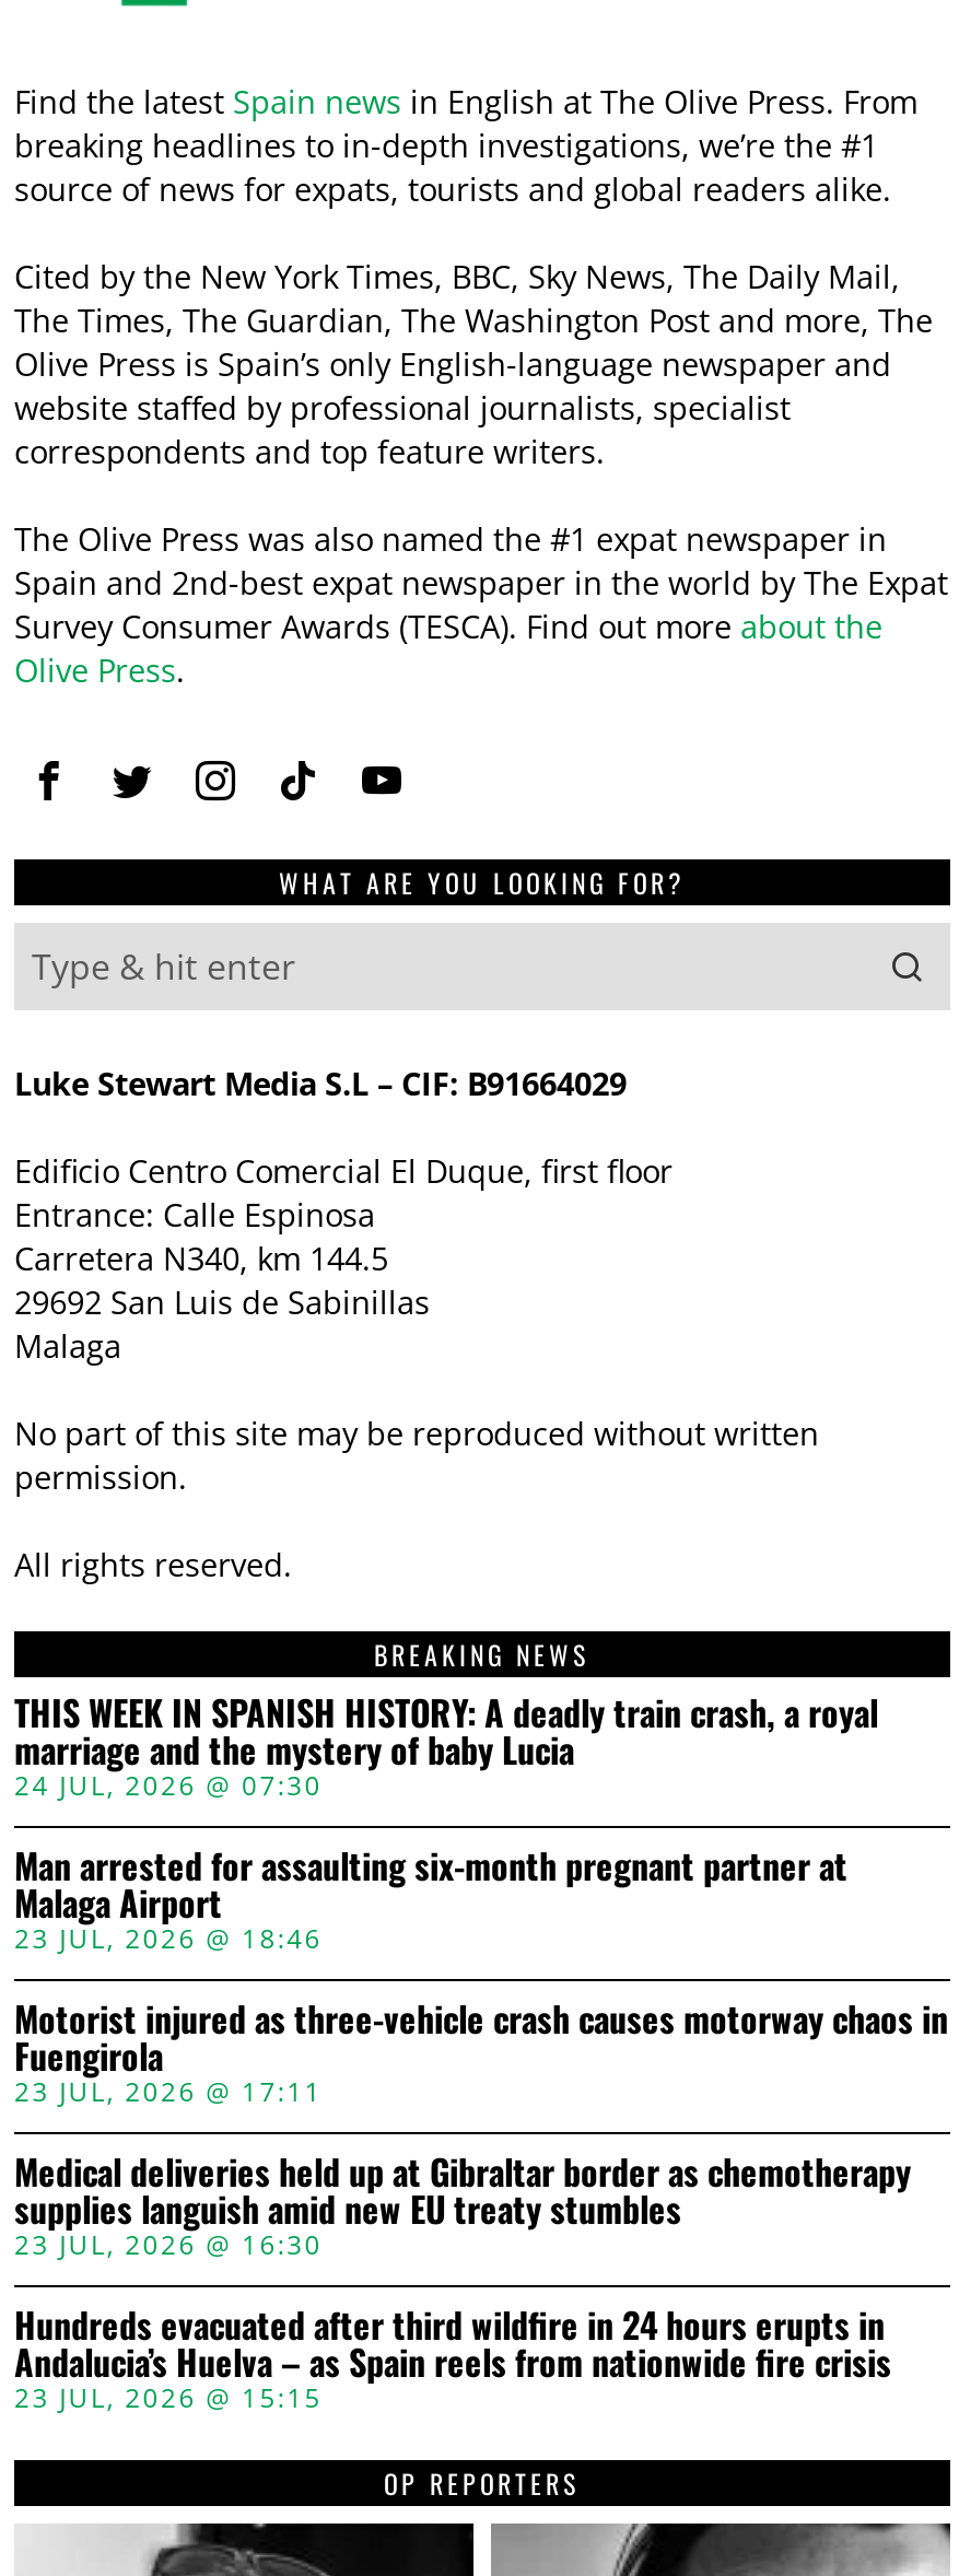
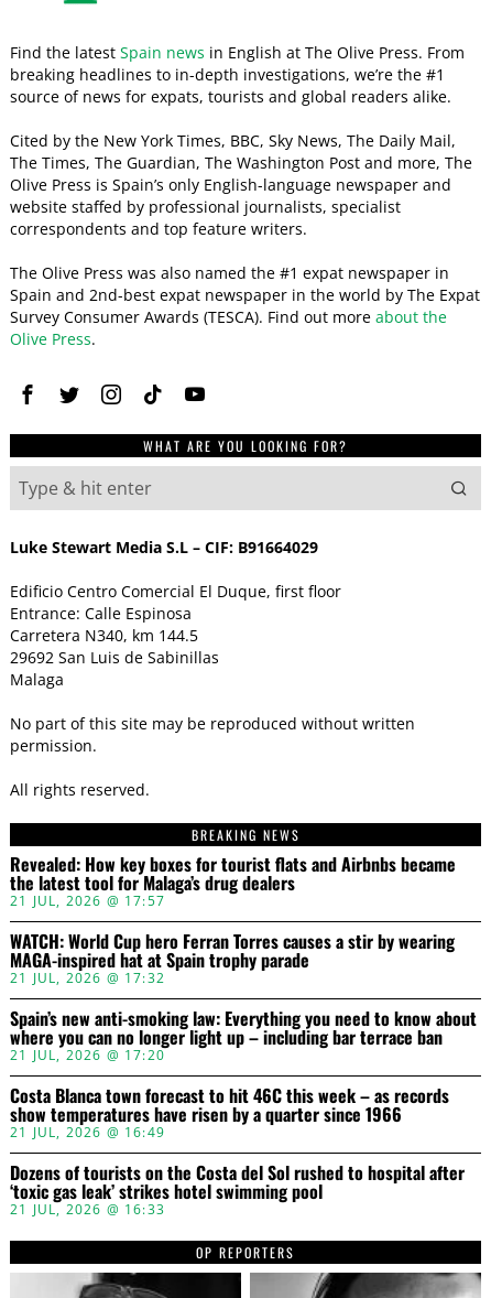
[14,1687,878,1805] THIS WEEK IN SPANISH HISTORY: A deadly train crash, a royal | marriage and the mystery of baby Lucia | 24 JUL, 2026 @ 07:30 -> [10,850,456,910] Revealed: How key boxes for tourist flats and Airbnbs became | the latest tool for Malaga’s drug dealers | 21 JUL, 2026 @ 17:57
[14,1840,847,1958] Man arrested for assaulting six-month pregnant partner at | Malaga Airport | 23 JUL, 2026 @ 18:46 -> [10,927,455,987] WATCH: World Cup hero Ferran Torres causes a stir by wearing | MAGA-inspired hat at Spain trophy parade | 21 JUL, 2026 @ 17:32
[14,1993,948,2112] Motorist injured as three-vehicle crash causes motorway chaos in | Fuengirola | 23 JUL, 2026 @ 17:11 -> [10,1004,477,1064] Spain’s new anti-smoking law: Everything you need to know about | where you can no longer light up – including bar terrace ban | 21 JUL, 2026 @ 17:20
[14,2147,911,2265] Medical deliveries held up at Gibraltar border as chemotherapy | supplies languish amid new EU treaty stumbles | 23 JUL, 2026 @ 16:30 -> [10,1082,449,1141] Costa Blanca town forecast to hit 46C this week – as records | show temperatures have risen by a quarter since 1966 | 21 JUL, 2026 @ 16:49
[14,2300,891,2418] Hundreds evacuated after third wildfire in 24 hours erupts in | Andalucia’s Huelva – as Spain reels from nationwide fire crisis | 23 JUL, 2026 @ 15:15 -> [10,1159,465,1218] Dozens of tourists on the Costa del Sol rushed to hospital after | ‘toxic gas leak’ strikes hotel swimming pool | 21 JUL, 2026 @ 16:33

